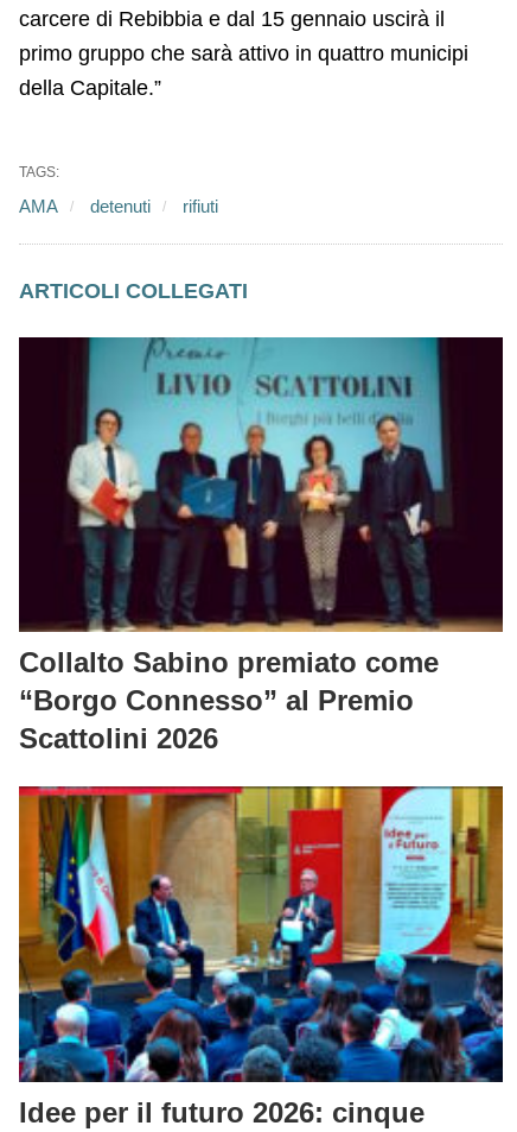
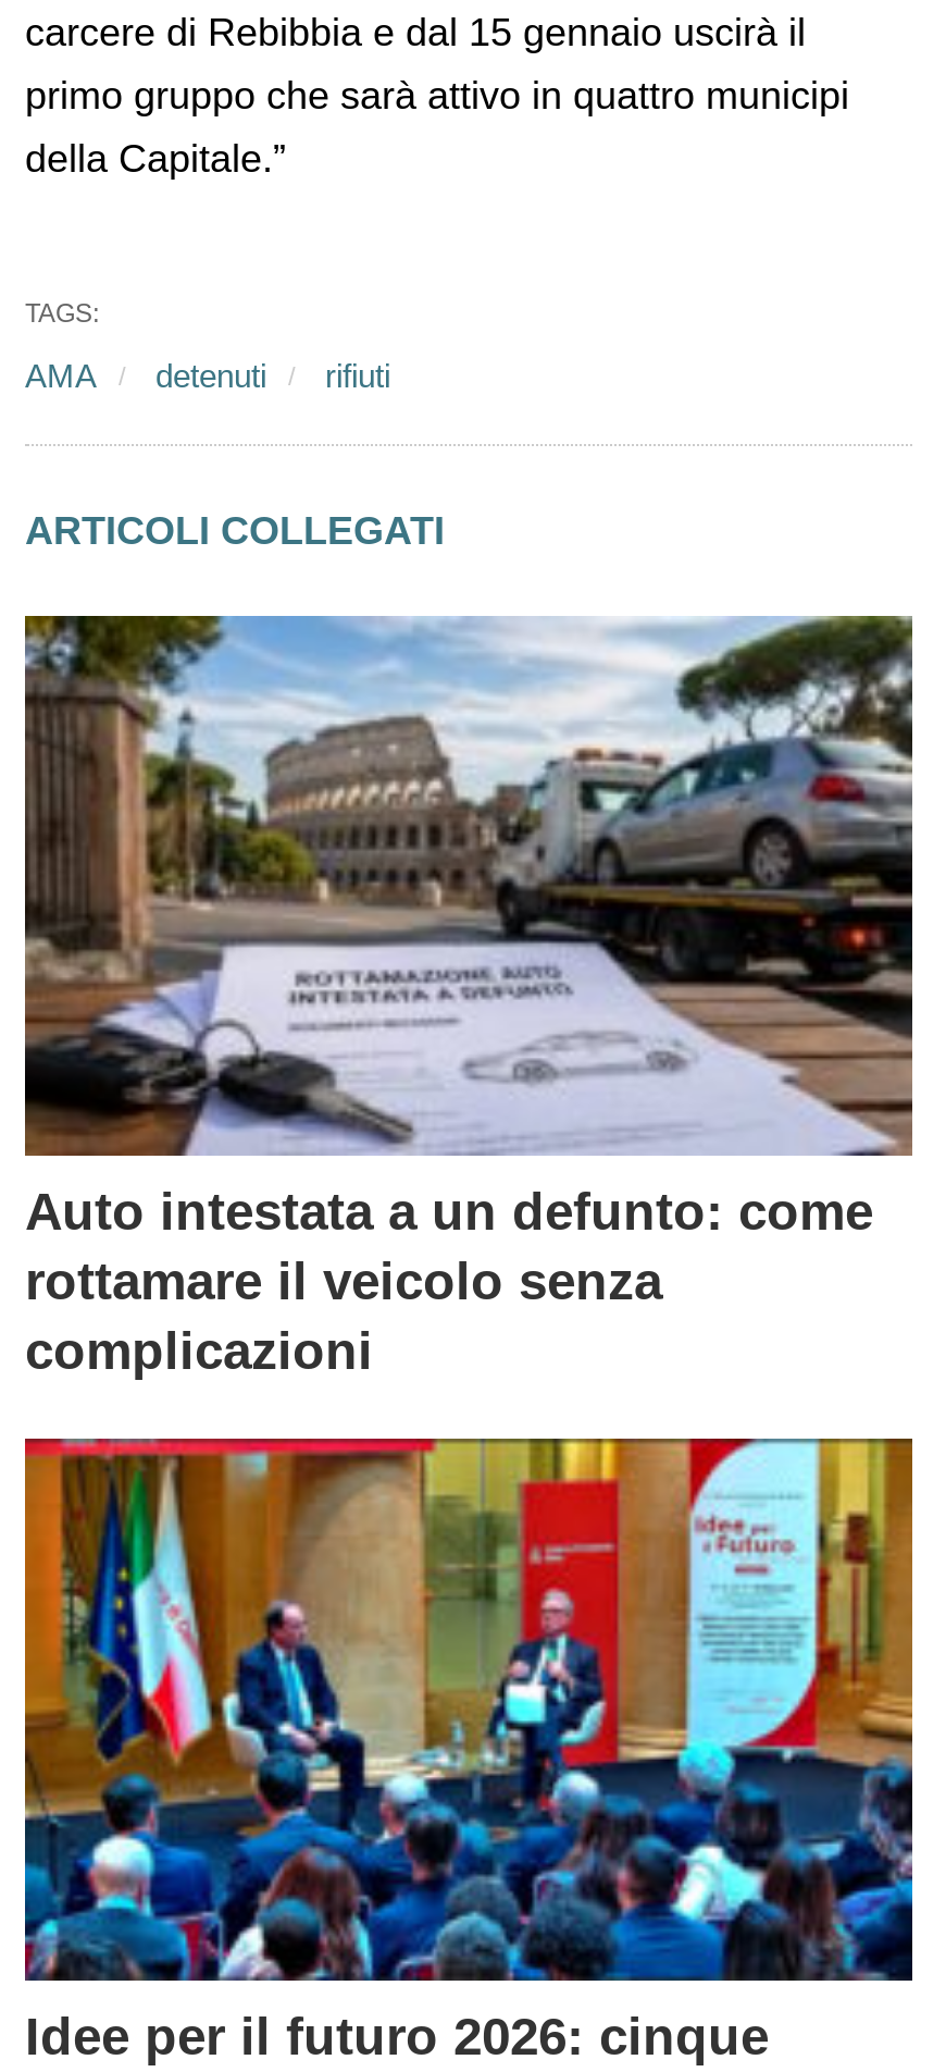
[18,336,504,755] [image] | Collalto Sabino premiato come | “Borgo Connesso” al Premio | Scattolini 2026 -> [23,614,914,1381] [image] | Auto intestata a un defunto: come | rottamare il veicolo senza | complicazioni

